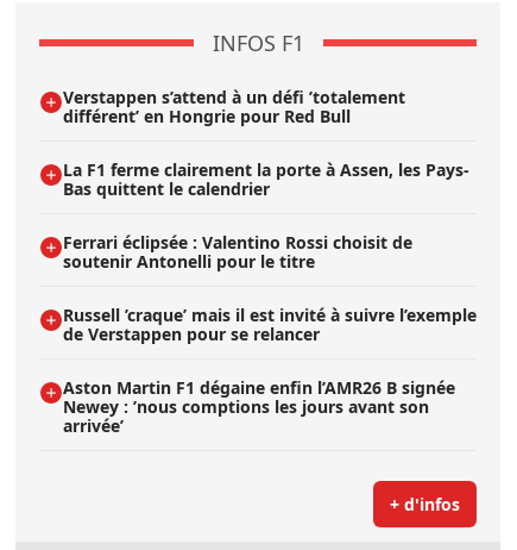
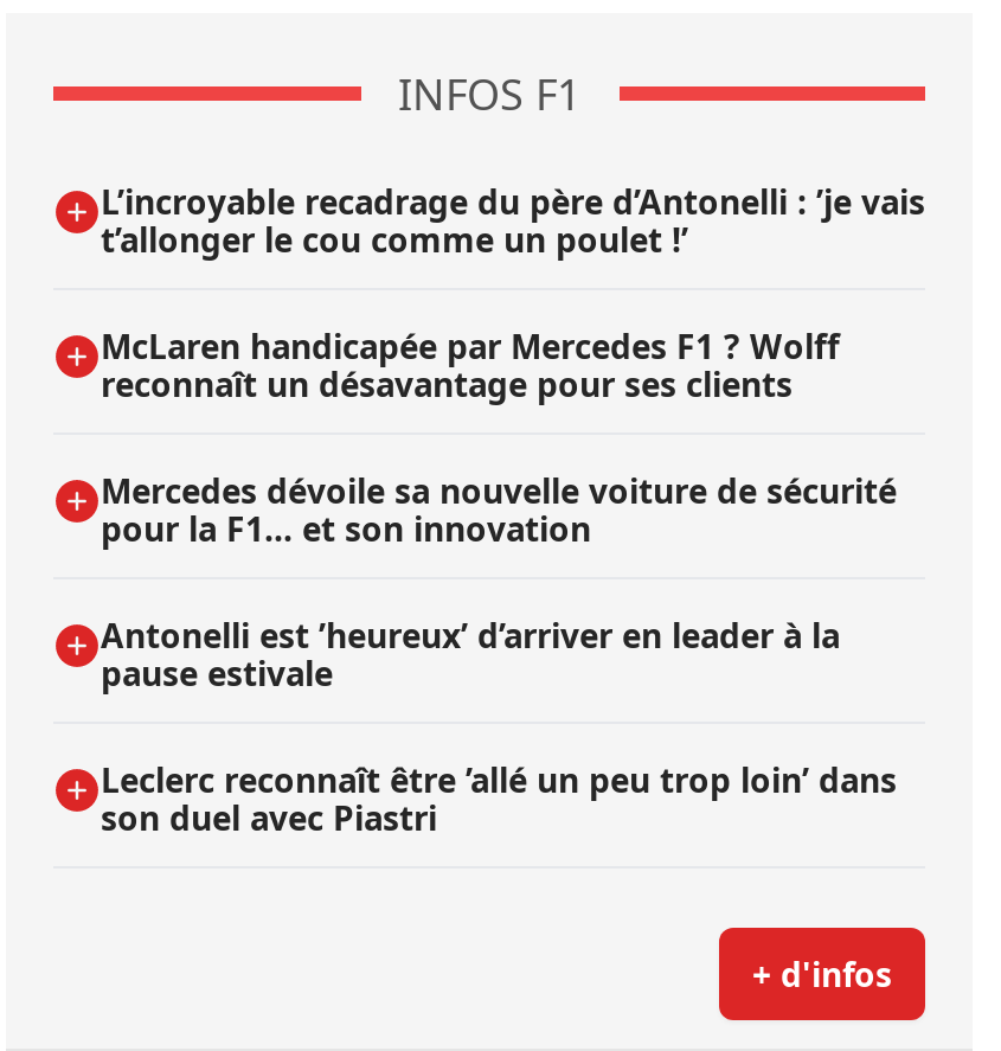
[63,85,405,127] Verstappen s’attend à un défi ’totalement | différent’ en Hongrie pour Red Bull -> [101,178,925,261] L’incroyable recadrage du père d’Antonelli : ’je vais | t’allonger le cou comme un poulet !’
[63,158,469,200] La F1 ferme clairement la porte à Assen, les Pays- | Bas quittent le calendrier -> [101,323,840,406] McLaren handicapée par Mercedes F1 ? Wolff | reconnaît un désavantage pour ses clients
[63,231,412,272] Ferrari éclipsée : Valentino Rossi choisit de | soutenir Antonelli pour le titre -> [101,467,897,550] Mercedes dévoile sa nouvelle voiture de sécurité | pour la F1... et son innovation
[63,303,477,345] Russell ’craque’ mais il est invité à suivre l’exemple | de Verstappen pour se relancer -> [101,612,840,695] Antonelli est ’heureux’ d’arriver en leader à la | pause estivale
[63,376,455,437] Aston Martin F1 dégaine enfin l’AMR26 B signée | Newey : ’nous comptions les jours avant son | arrivée’ -> [101,756,897,839] Leclerc reconnaît être ’allé un peu trop loin’ dans | son duel avec Piastri

